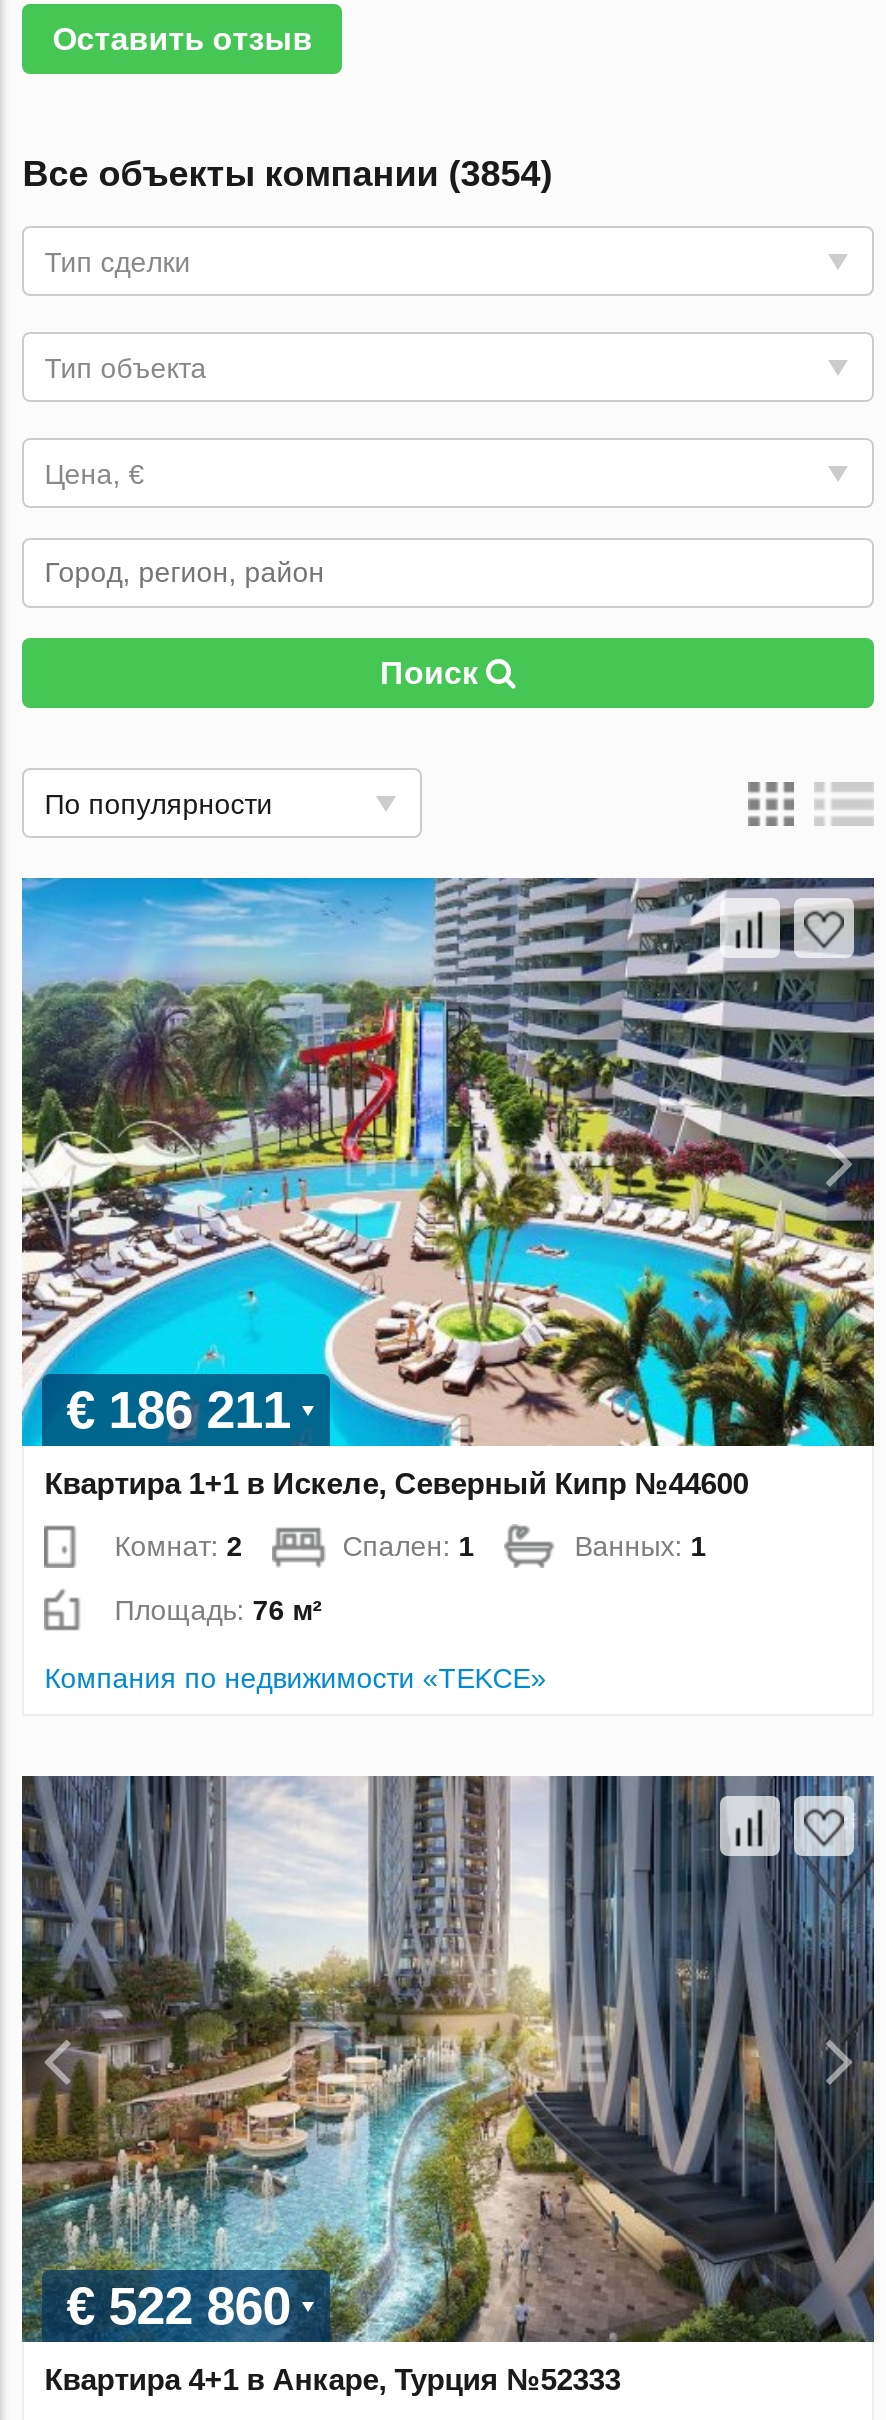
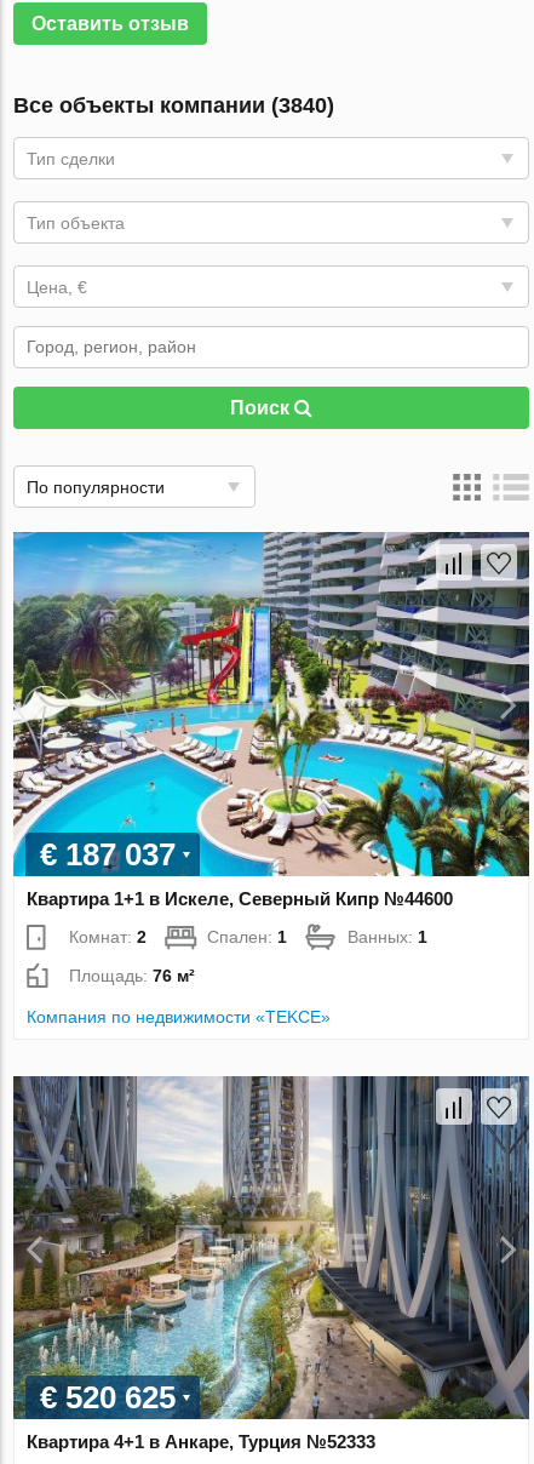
[22,154,552,194] Все объекты компании (3854) -> [14,93,334,118] Все объекты компании (3840)
[66,1379,290,1439] € 186 211 -> [40,836,176,872] € 187 037
[66,2277,290,2337] € 522 860 -> [40,1380,176,1416] € 520 625

